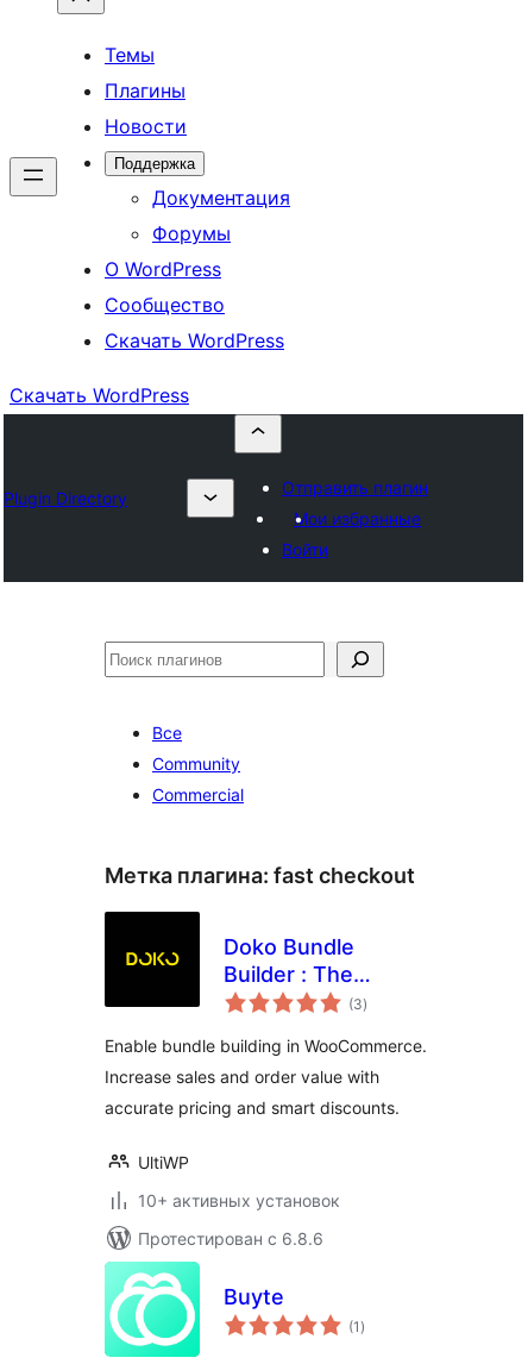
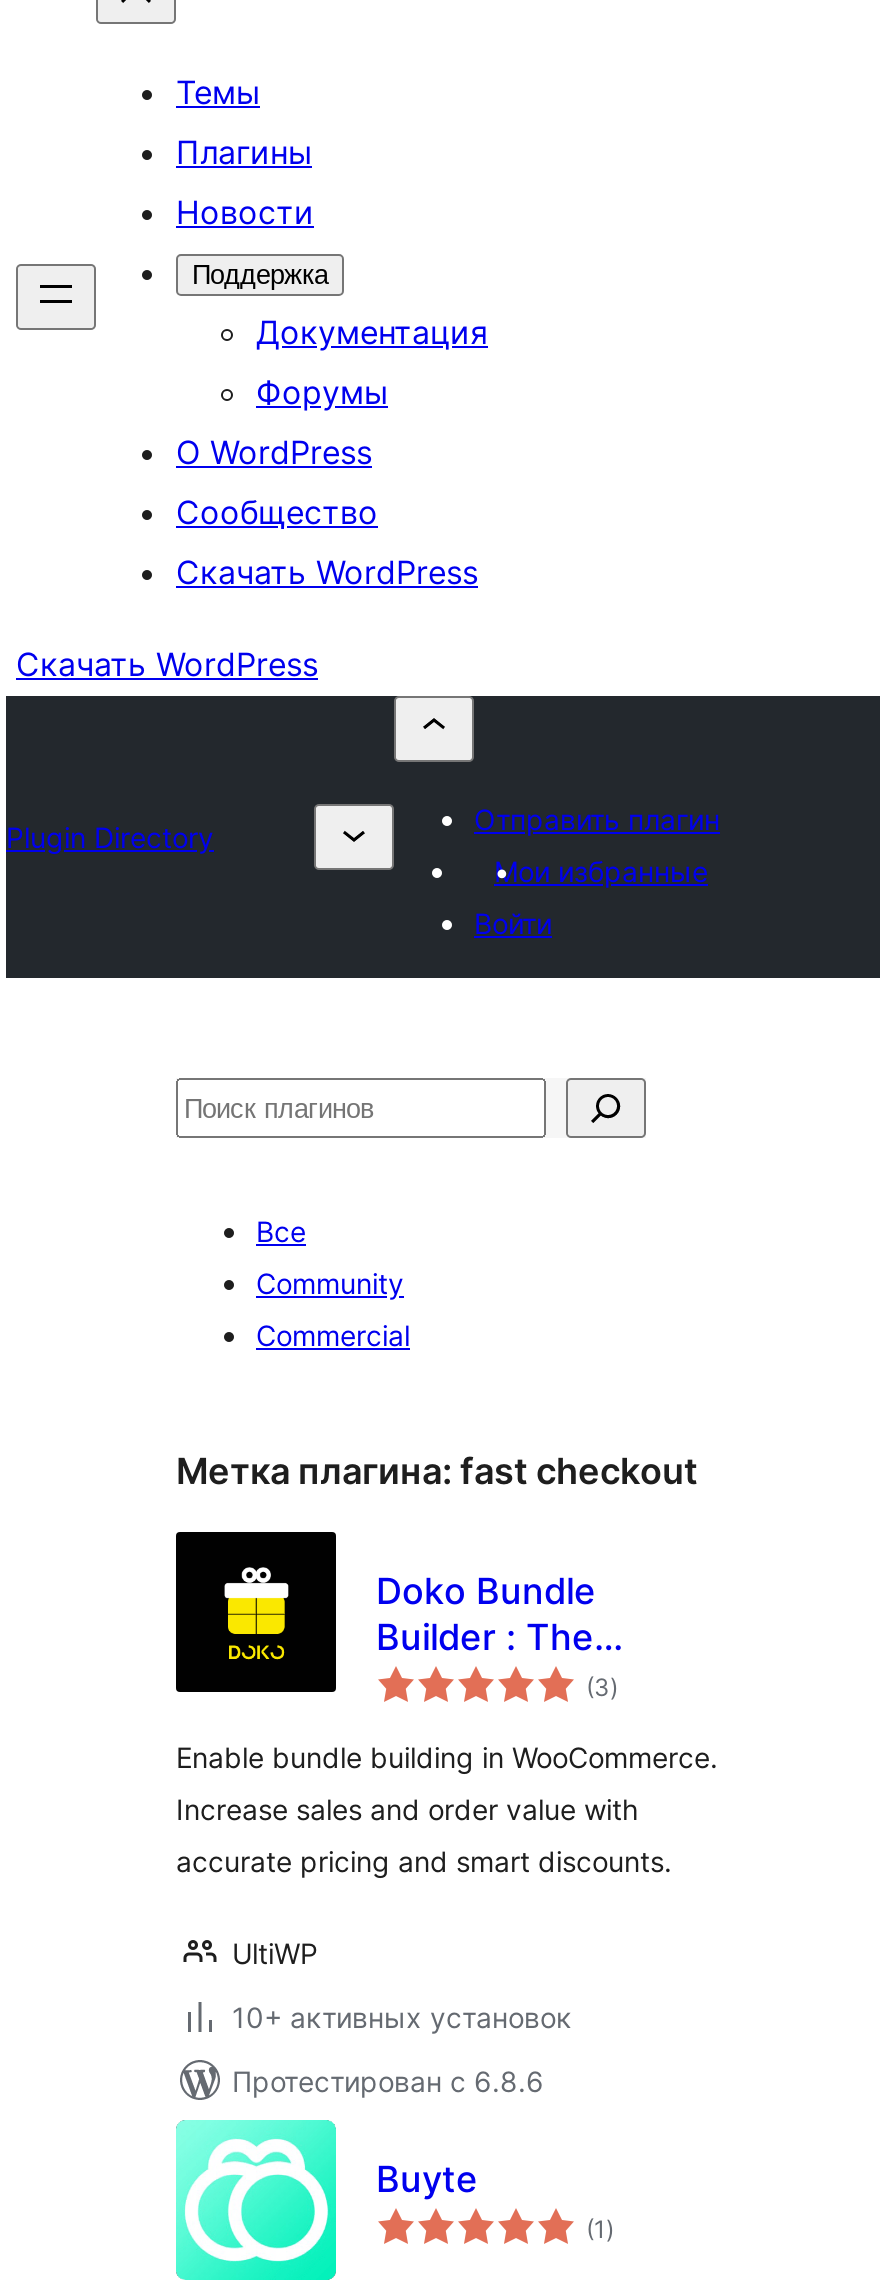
[125,933,180,988] [image] -> [212,1566,300,1662] [image]

